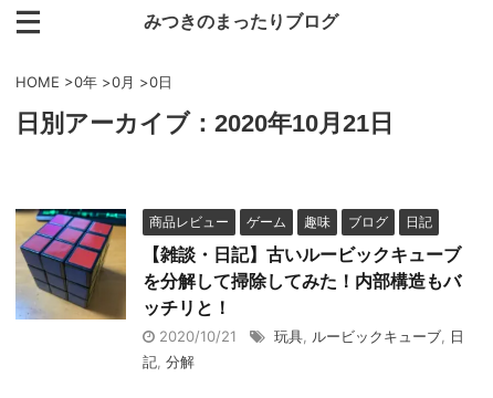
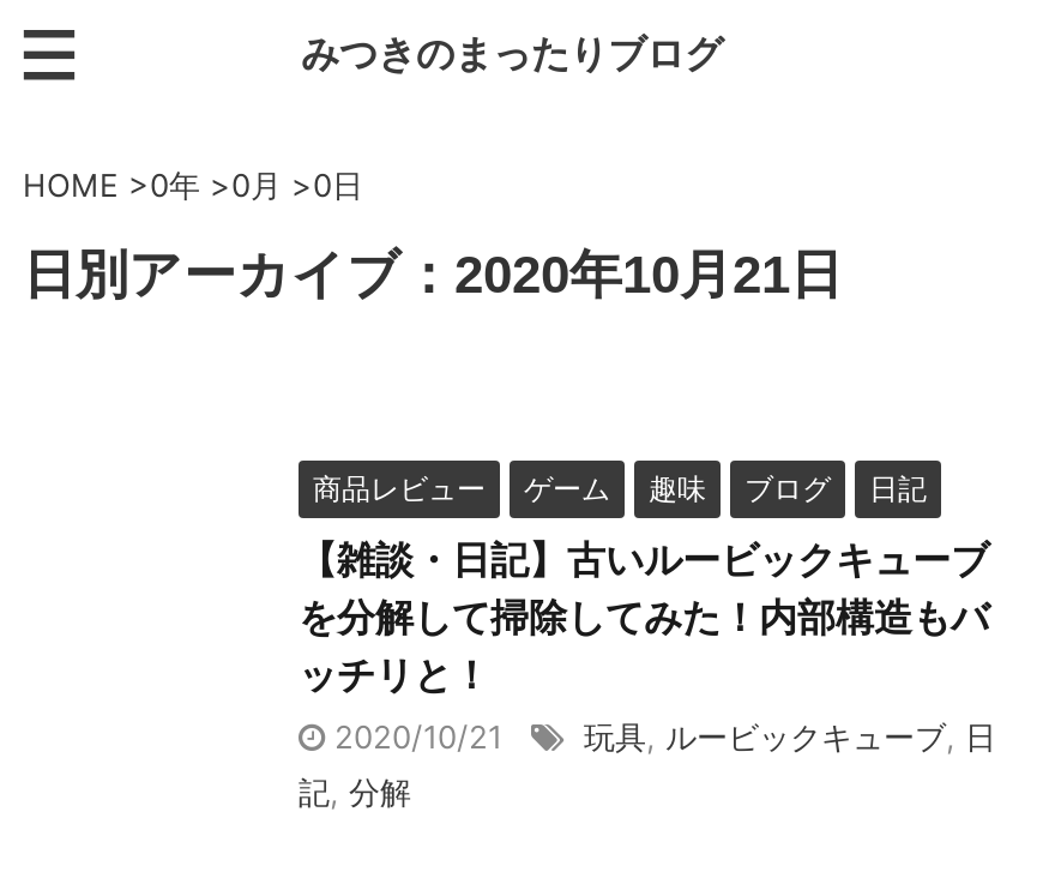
[14,208,127,321] [image] -> none

